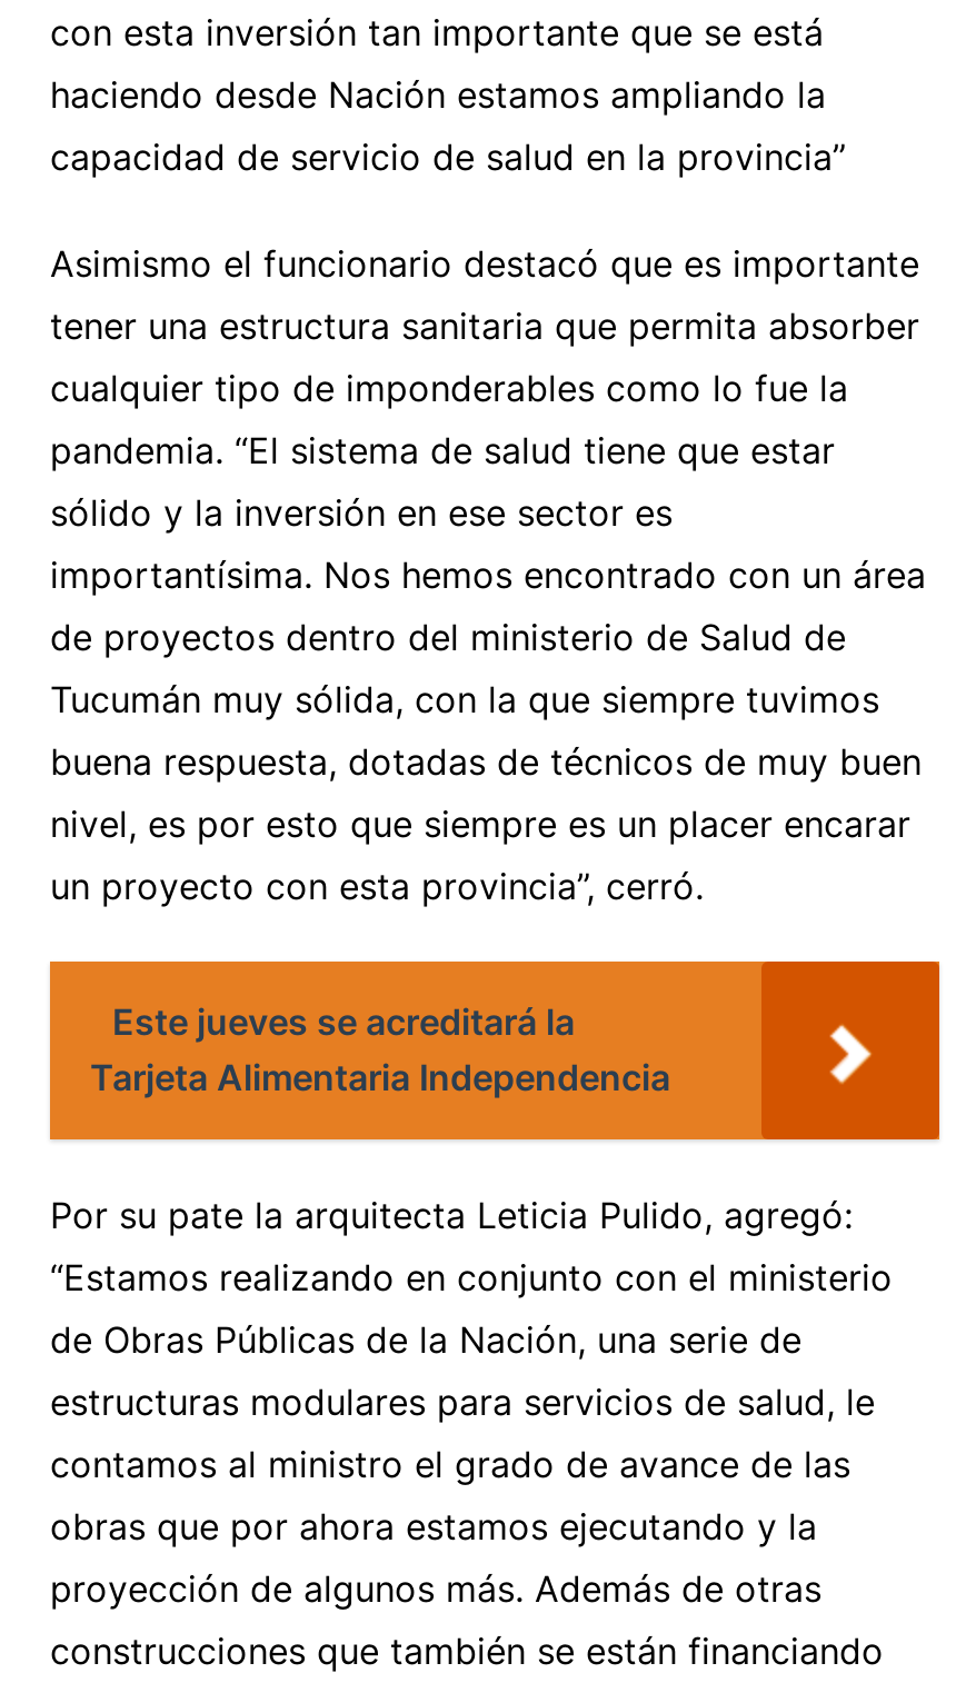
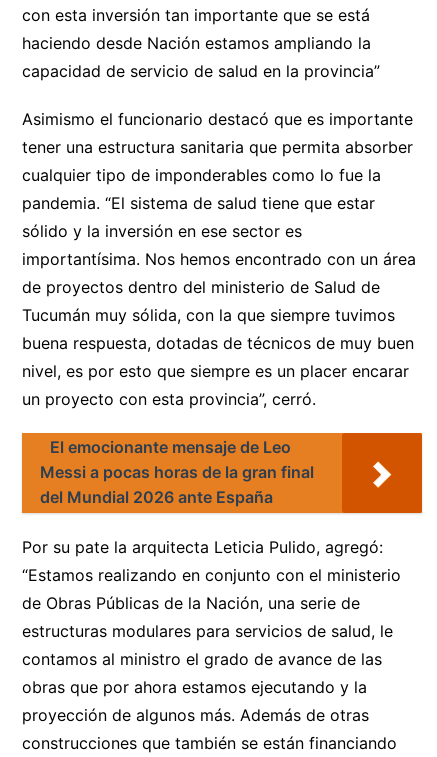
[90,1000,670,1100] Este jueves se acreditará la | Tarjeta Alimentaria Independencia -> [40,437,314,507] El emocionante mensaje de Leo | Messi a pocas horas de la gran final | del Mundial 2026 ante España

